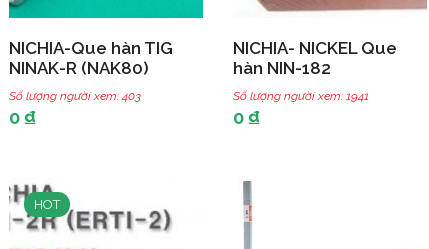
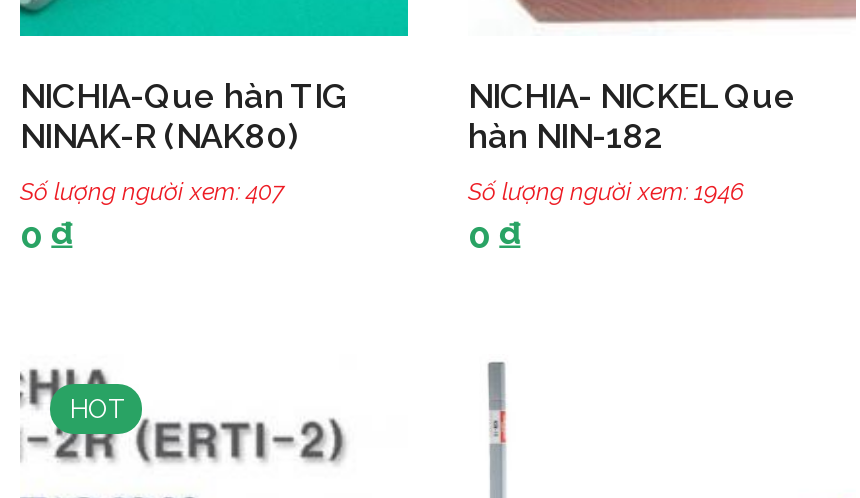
[9,89,141,103] Số lượng người xem: 403 -> [20,179,284,207] Số lượng người xem: 407
[233,89,369,103] Số lượng người xem: 1941 -> [468,179,744,207] Số lượng người xem: 1946

